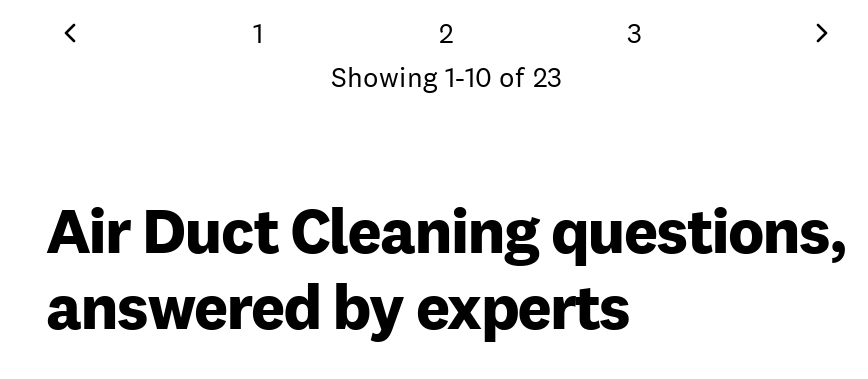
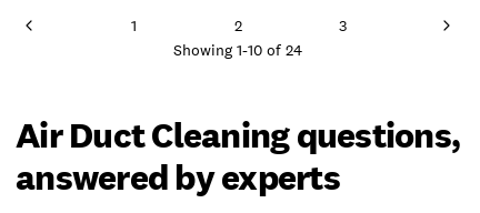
[331,59,561,95] Showing 1-10 of 23 -> [173,40,302,60] Showing 1-10 of 24

